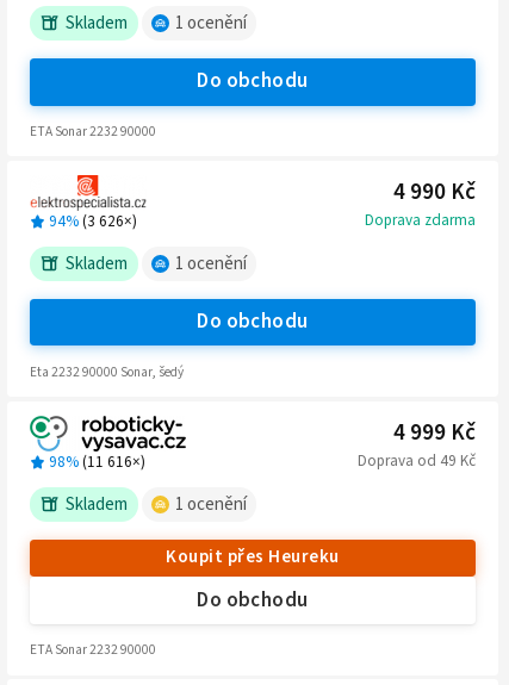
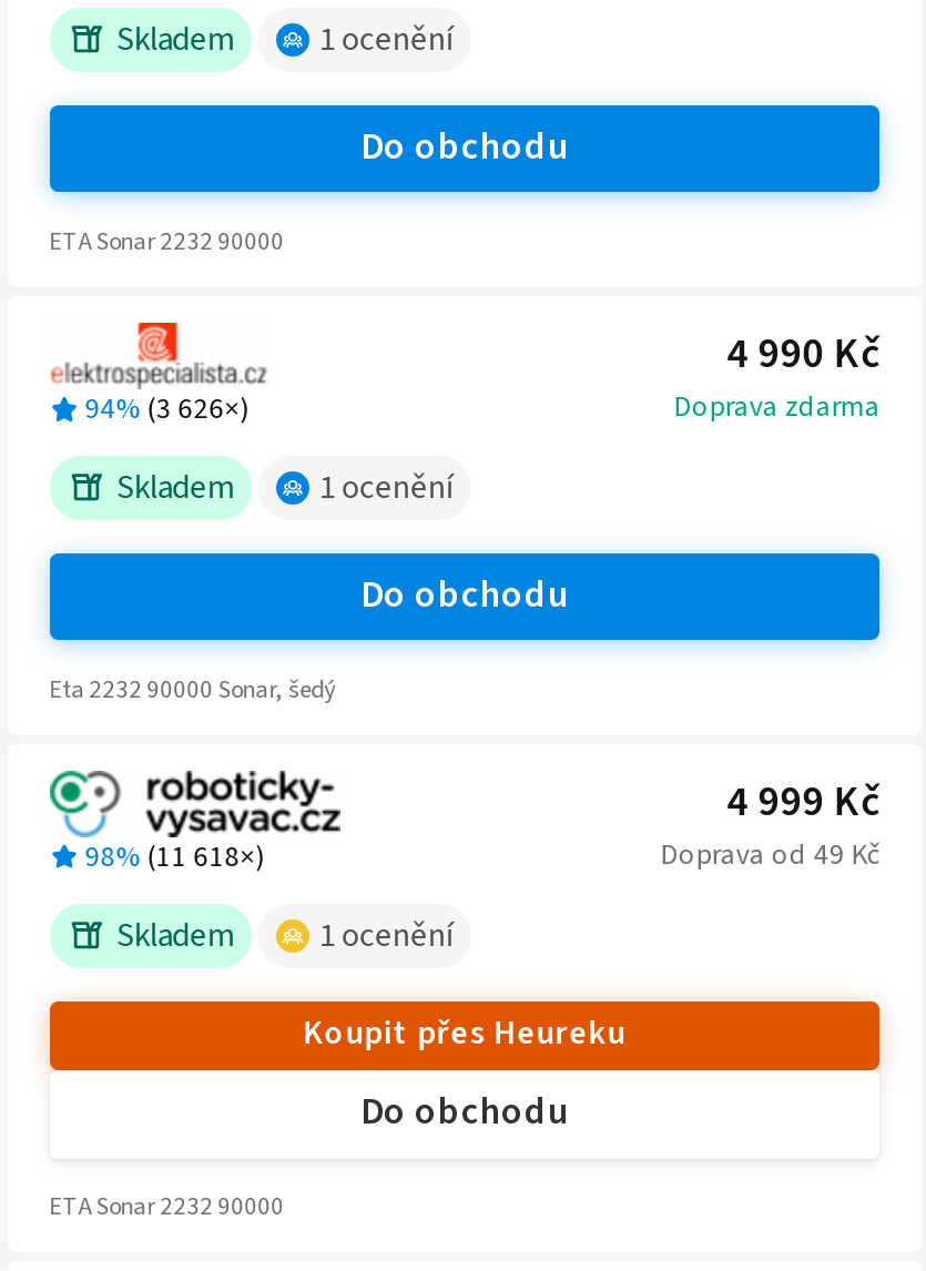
[49,452,145,473] 98% (11 616×) -> [85,838,265,878] 98% (11 618×)

